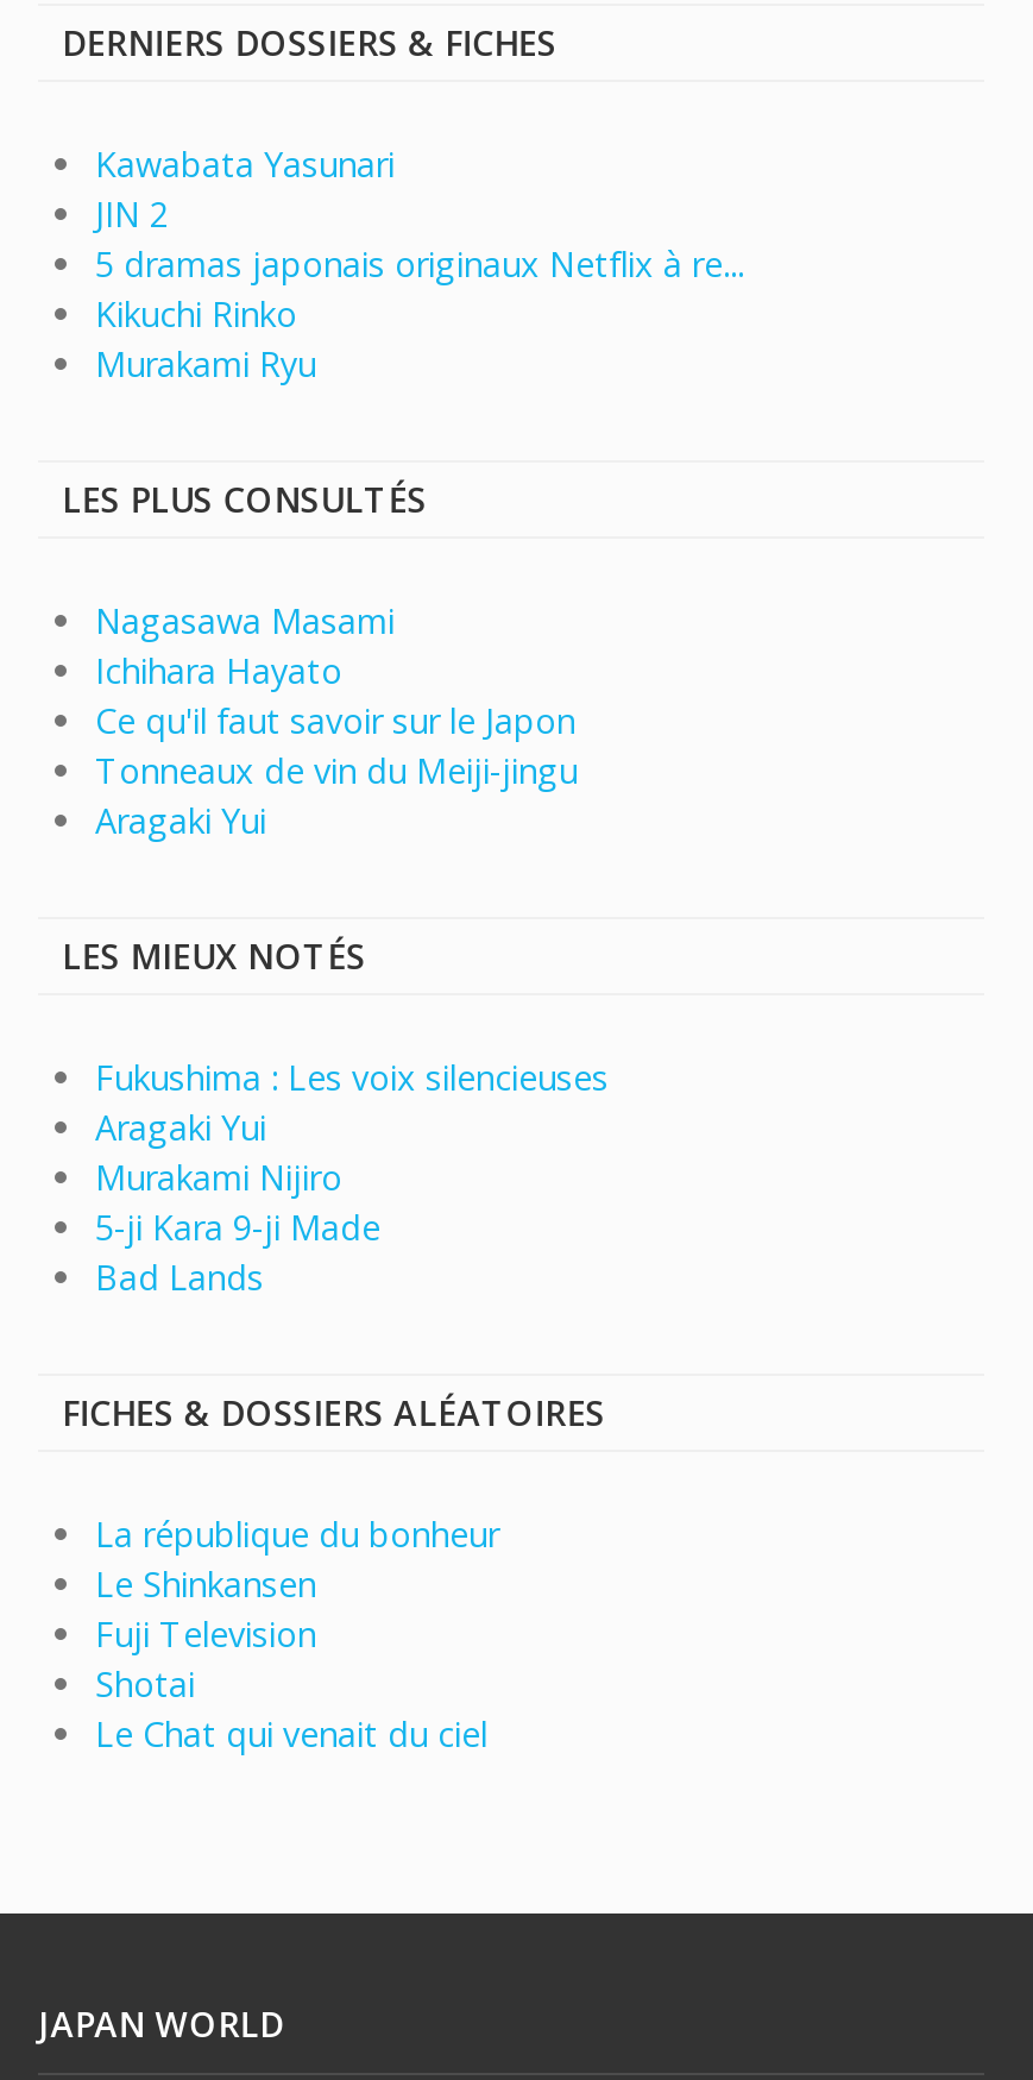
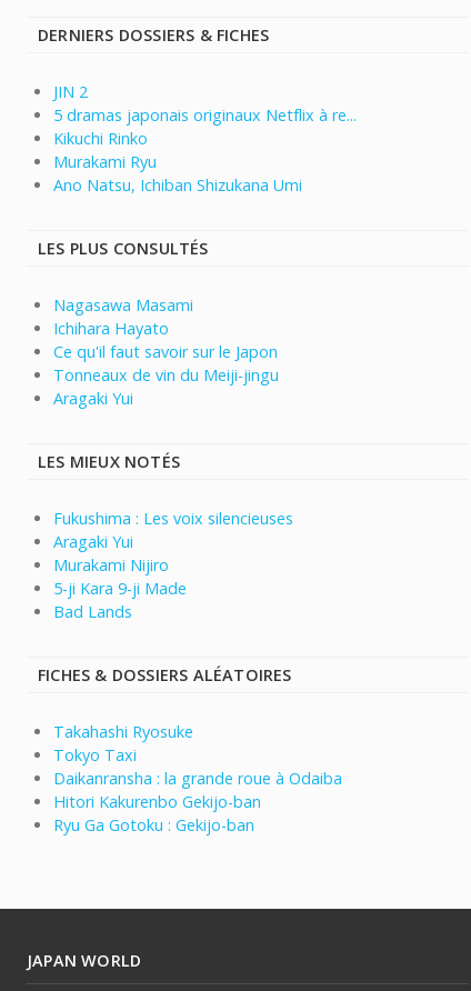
[95,142,395,188] Kawabata Yasunari -> none
moved [95,192,744,387] -> [53,82,357,173]: JIN 2 | 5 dramas japonais originaux Netflix à re... | Kikuchi Rinko | Murakami Ryu
none -> [53,175,302,196] Ano Natsu, Ichiban Shizukana Umi
[95,1512,499,1757] La république du bonheur | Le Shinkansen | Fuji Television | Shotai | Le Chat qui venait du ciel -> [53,721,342,836] Takahashi Ryosuke | Tokyo Taxi | Daikanransha : la grande roue à Odaiba | Hitori Kakurenbo Gekijo-ban | Ryu Ga Gotoku : Gekijo-ban

